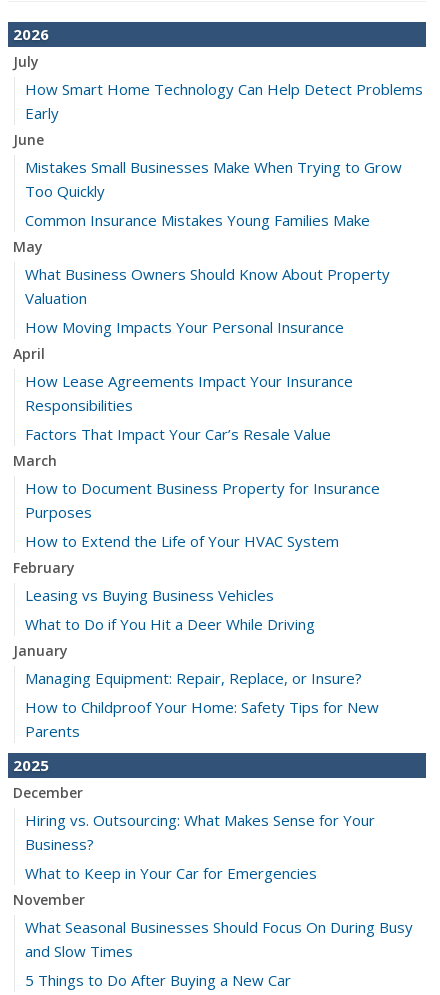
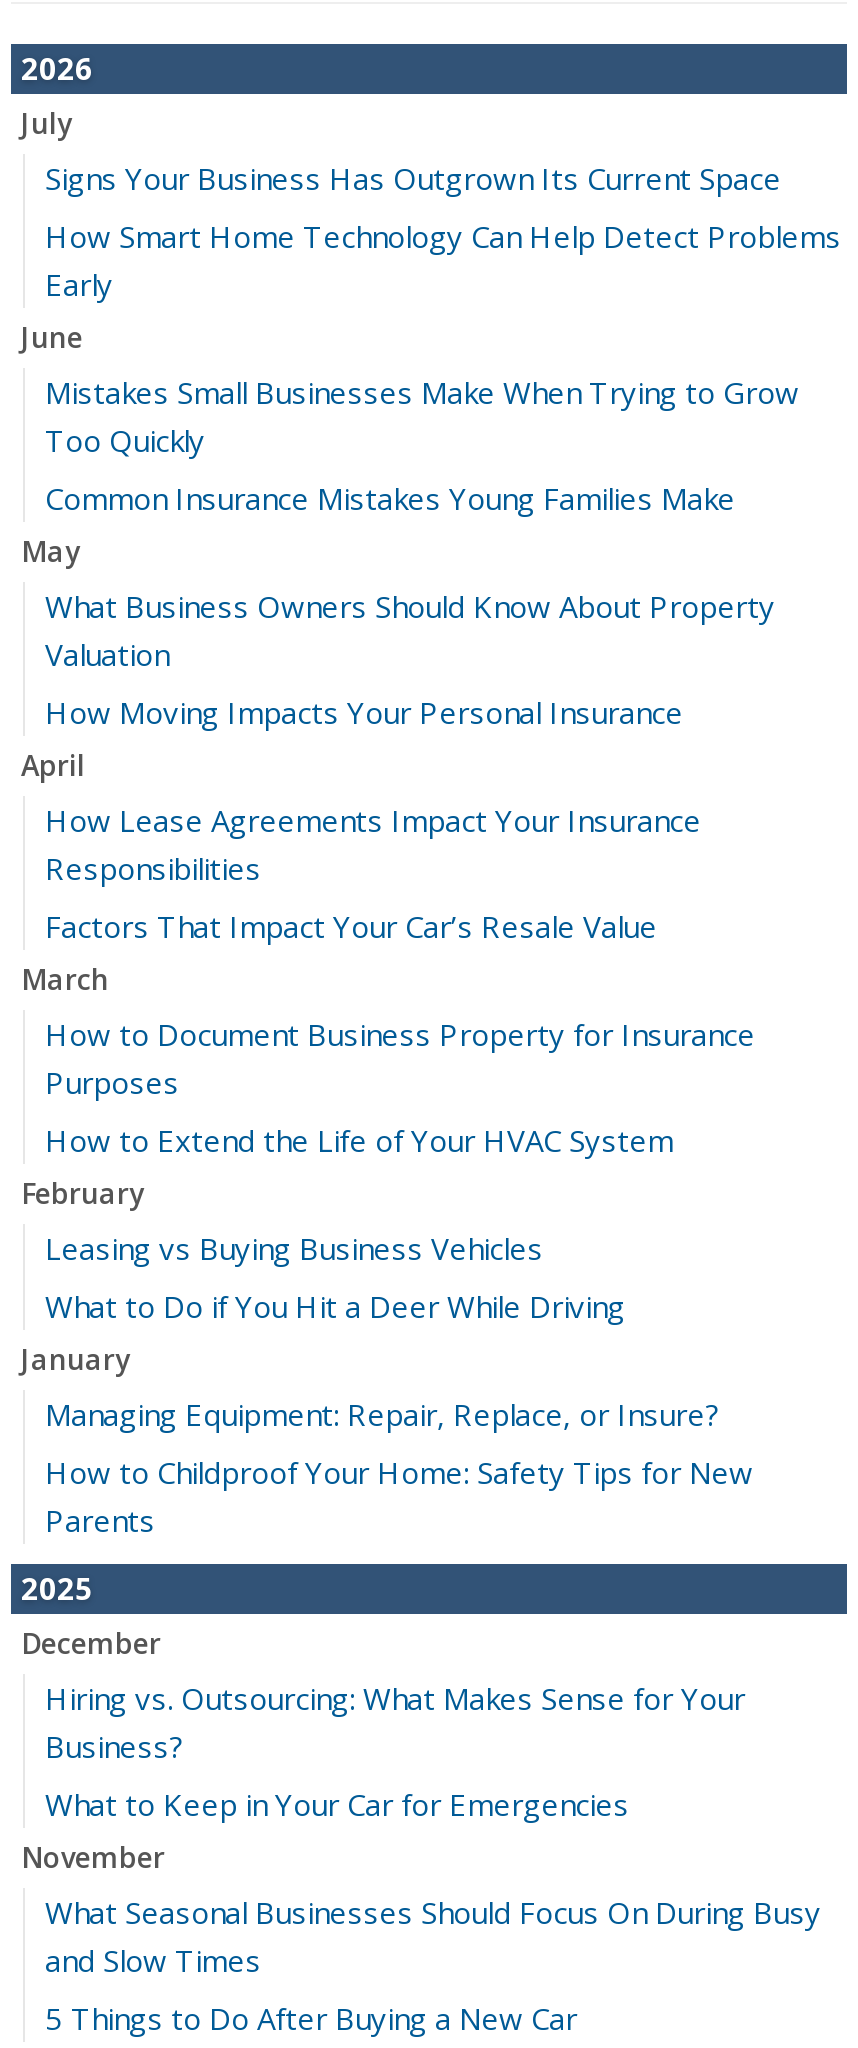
none -> [45,159,781,199] Signs Your Business Has Outgrown Its Current Space

